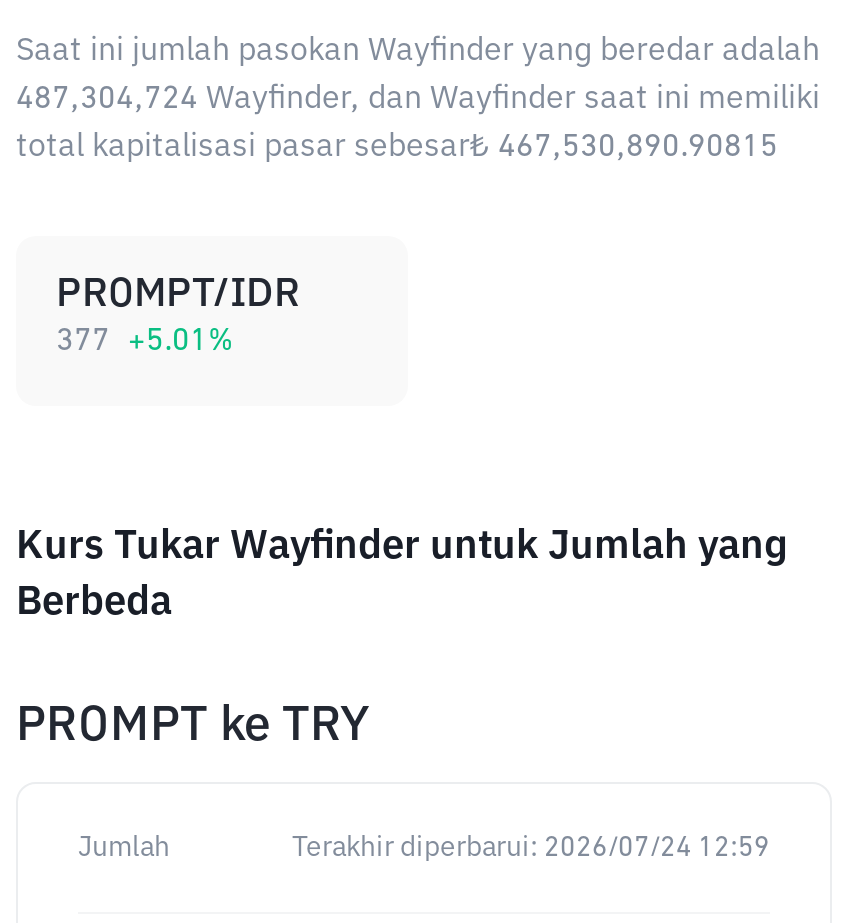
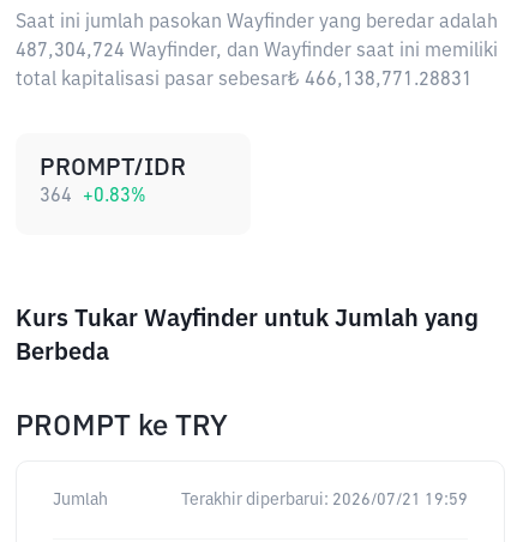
[16,132,778,164] total kapitalisasi pasar sebesar₺ 467,530,890.90815 -> [16,71,473,90] total kapitalisasi pasar sebesar₺ 466,138,771.28831
[56,326,234,358] 377 +5.01% -> [40,187,146,206] 364 +0.83%
[292,834,770,862] Terakhir diperbarui: 2026/07/24 12:59 -> [181,492,468,508] Terakhir diperbarui: 2026/07/21 19:59

